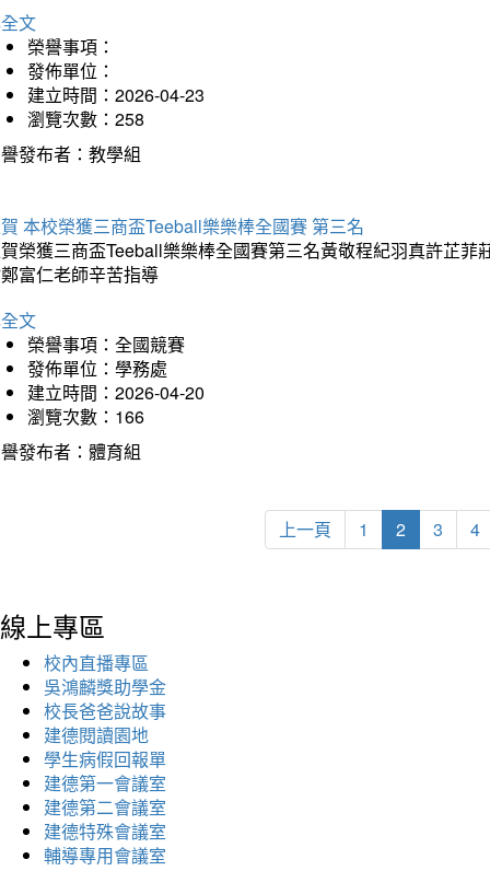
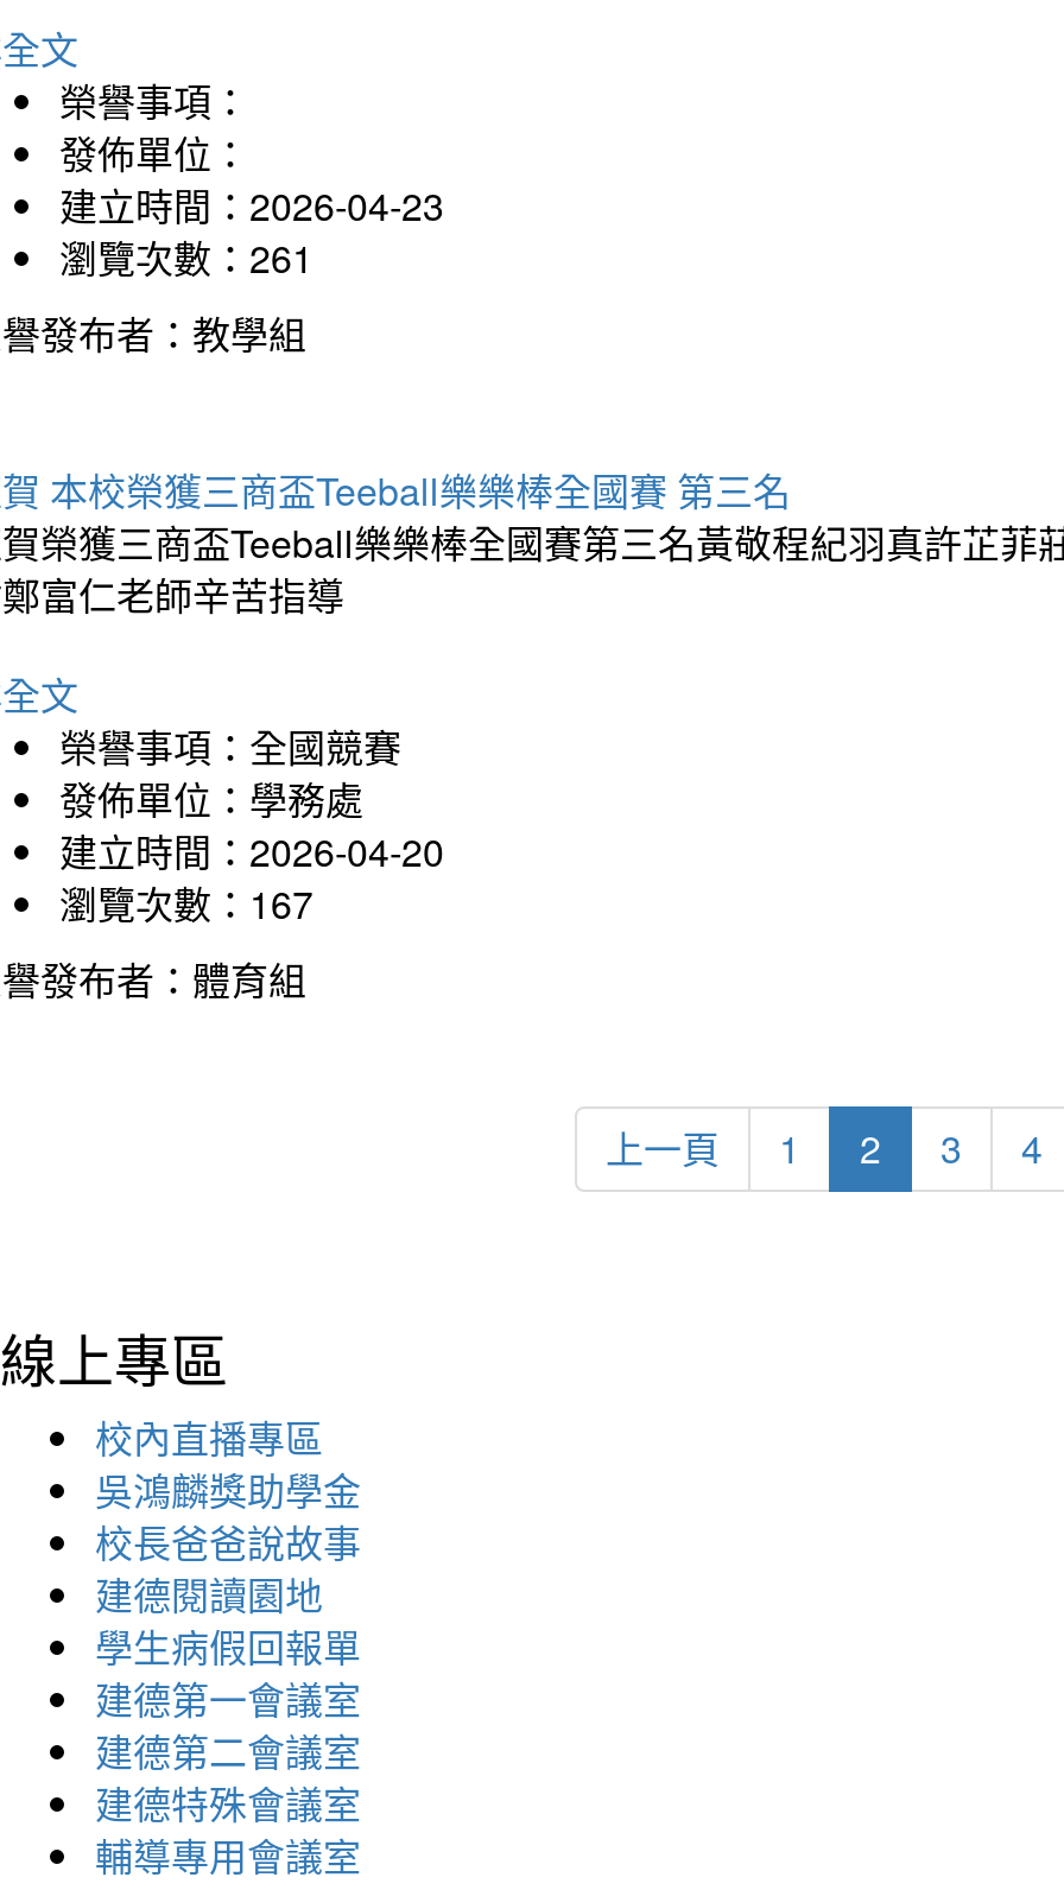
[27,106,144,131] 瀏覽次數：258 -> [59,230,313,285] 瀏覽次數：261
[27,404,144,429] 瀏覽次數：166 -> [59,876,313,931] 瀏覽次數：167

